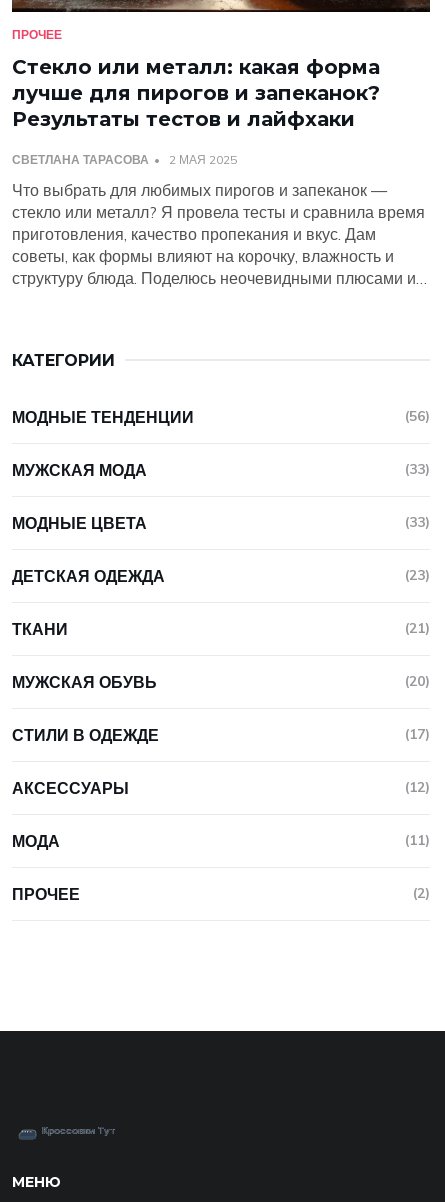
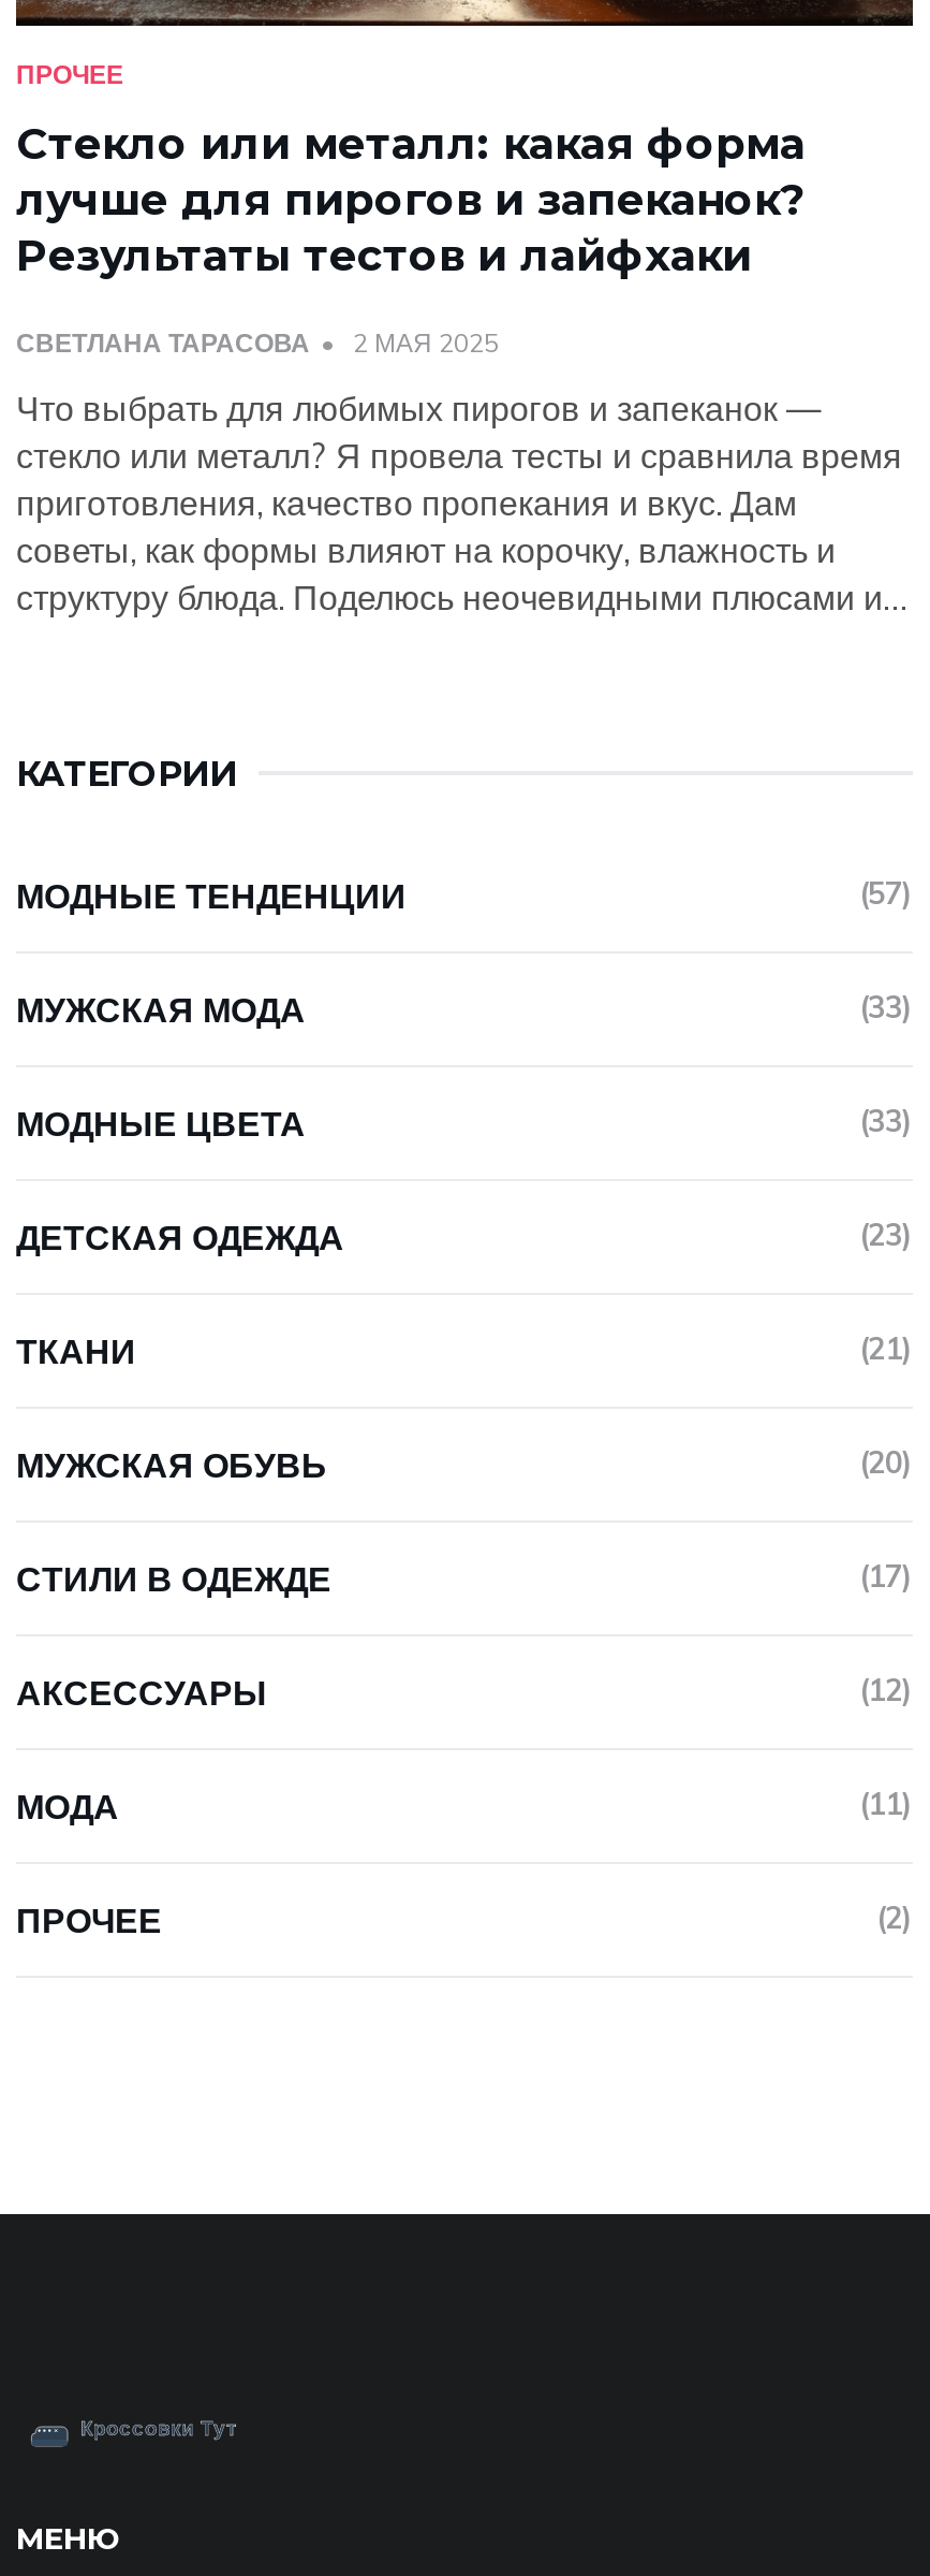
[405,407,430,425] (56) -> [859,874,913,913] (57)

